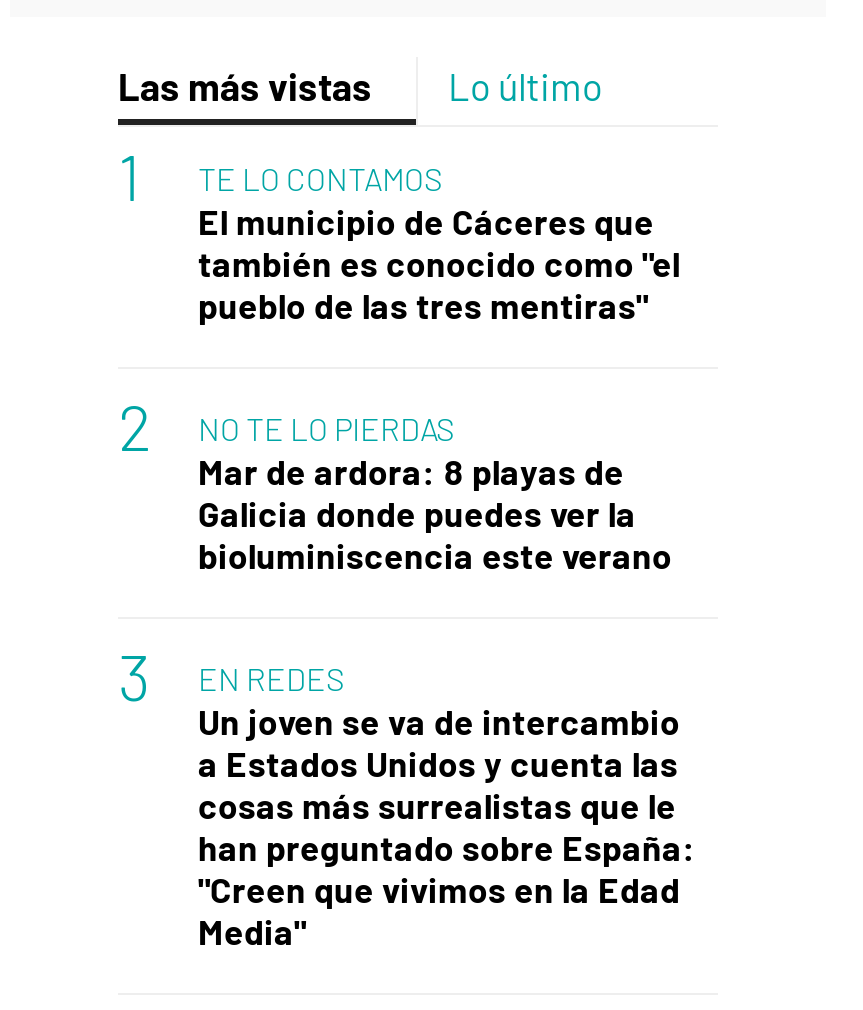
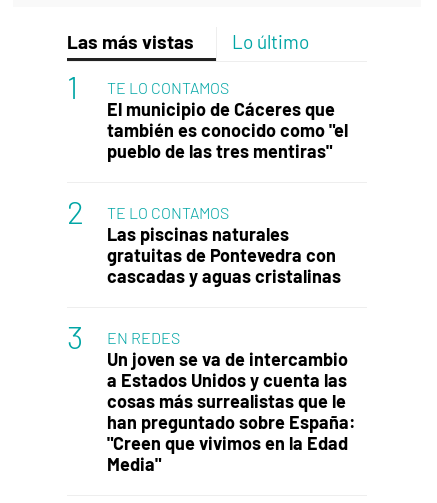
[198,408,672,576] NO TE LO PIERDAS | Mar de ardora: 8 playas de | Galicia donde puedes ver la | bioluminiscencia este verano -> [107,203,341,287] TE LO CONTAMOS | Las piscinas naturales | gratuitas de Pontevedra con | cascadas y aguas cristalinas

